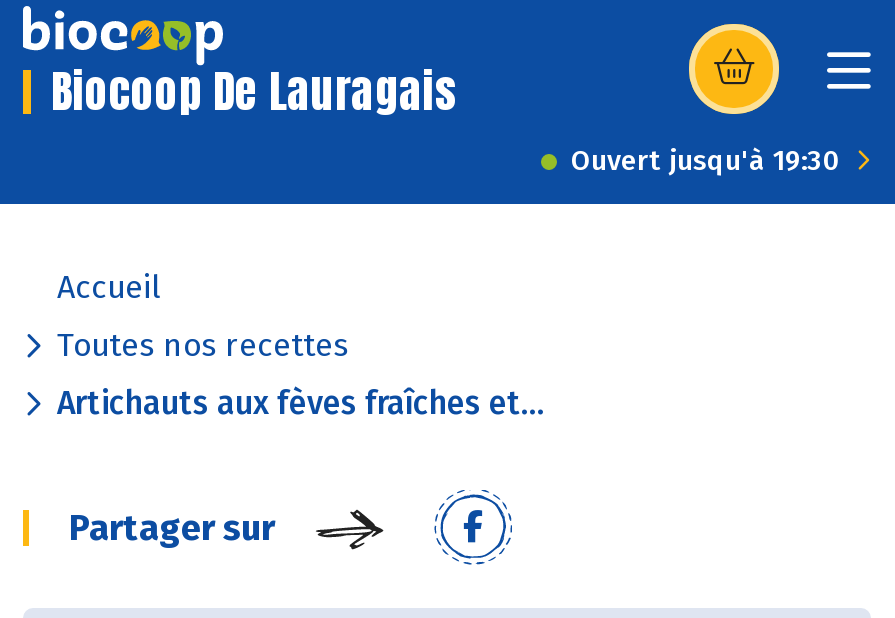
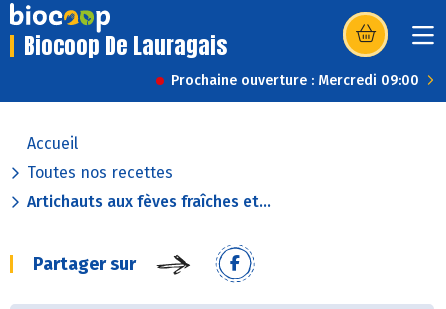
[571,144,841,178] Ouvert jusqu'à 19:30 -> [171,72,419,89] Prochaine ouverture : Mercredi 09:00

